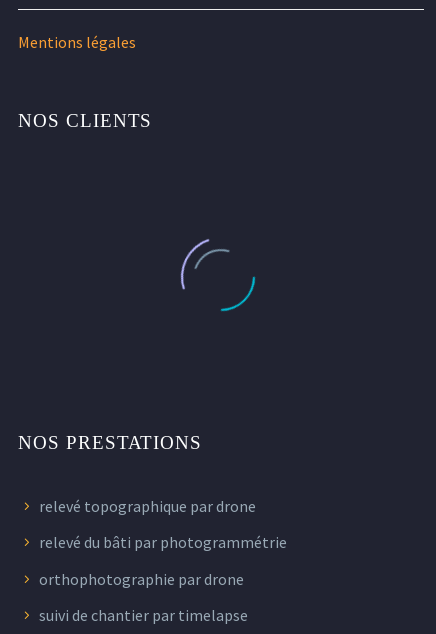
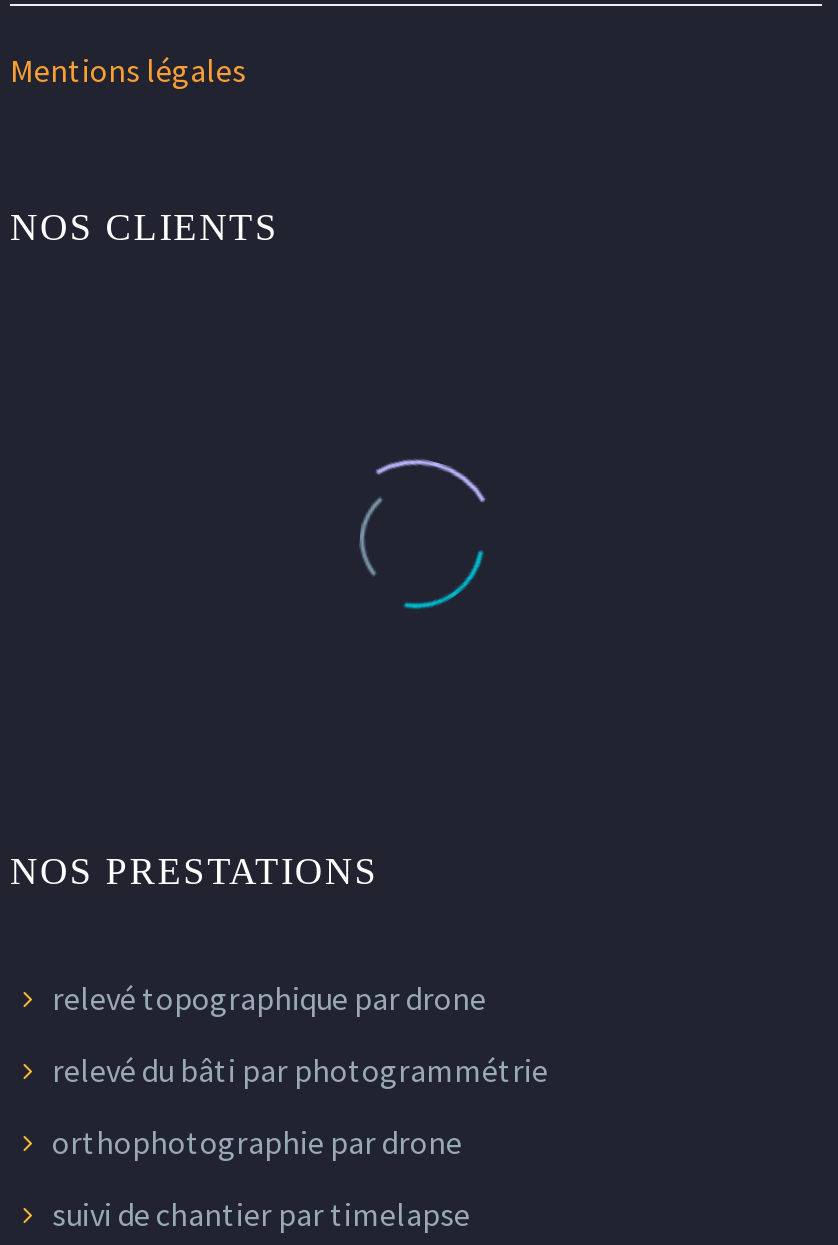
[179,237,257,312] [image] -> [334,457,488,611] [image]

